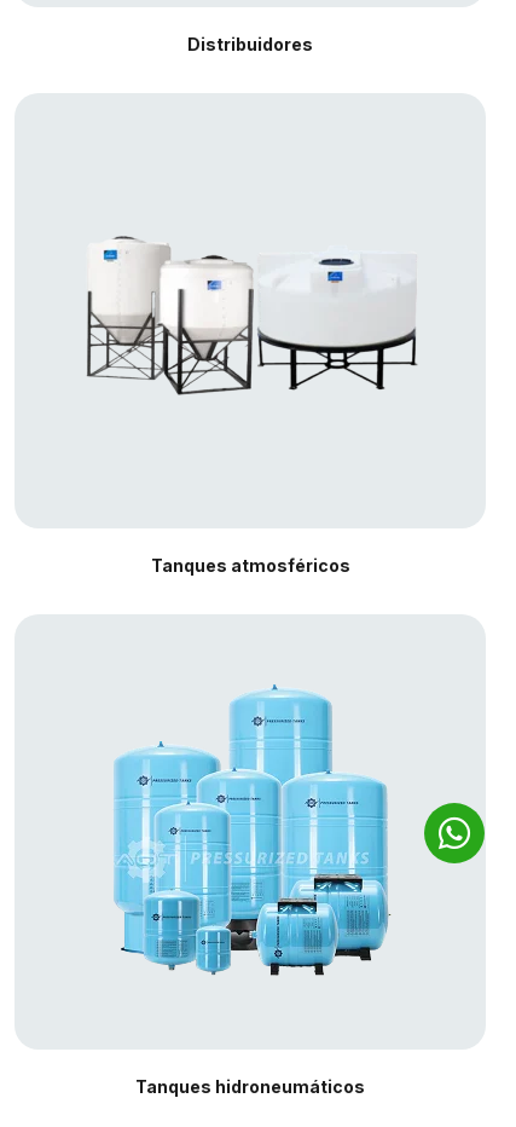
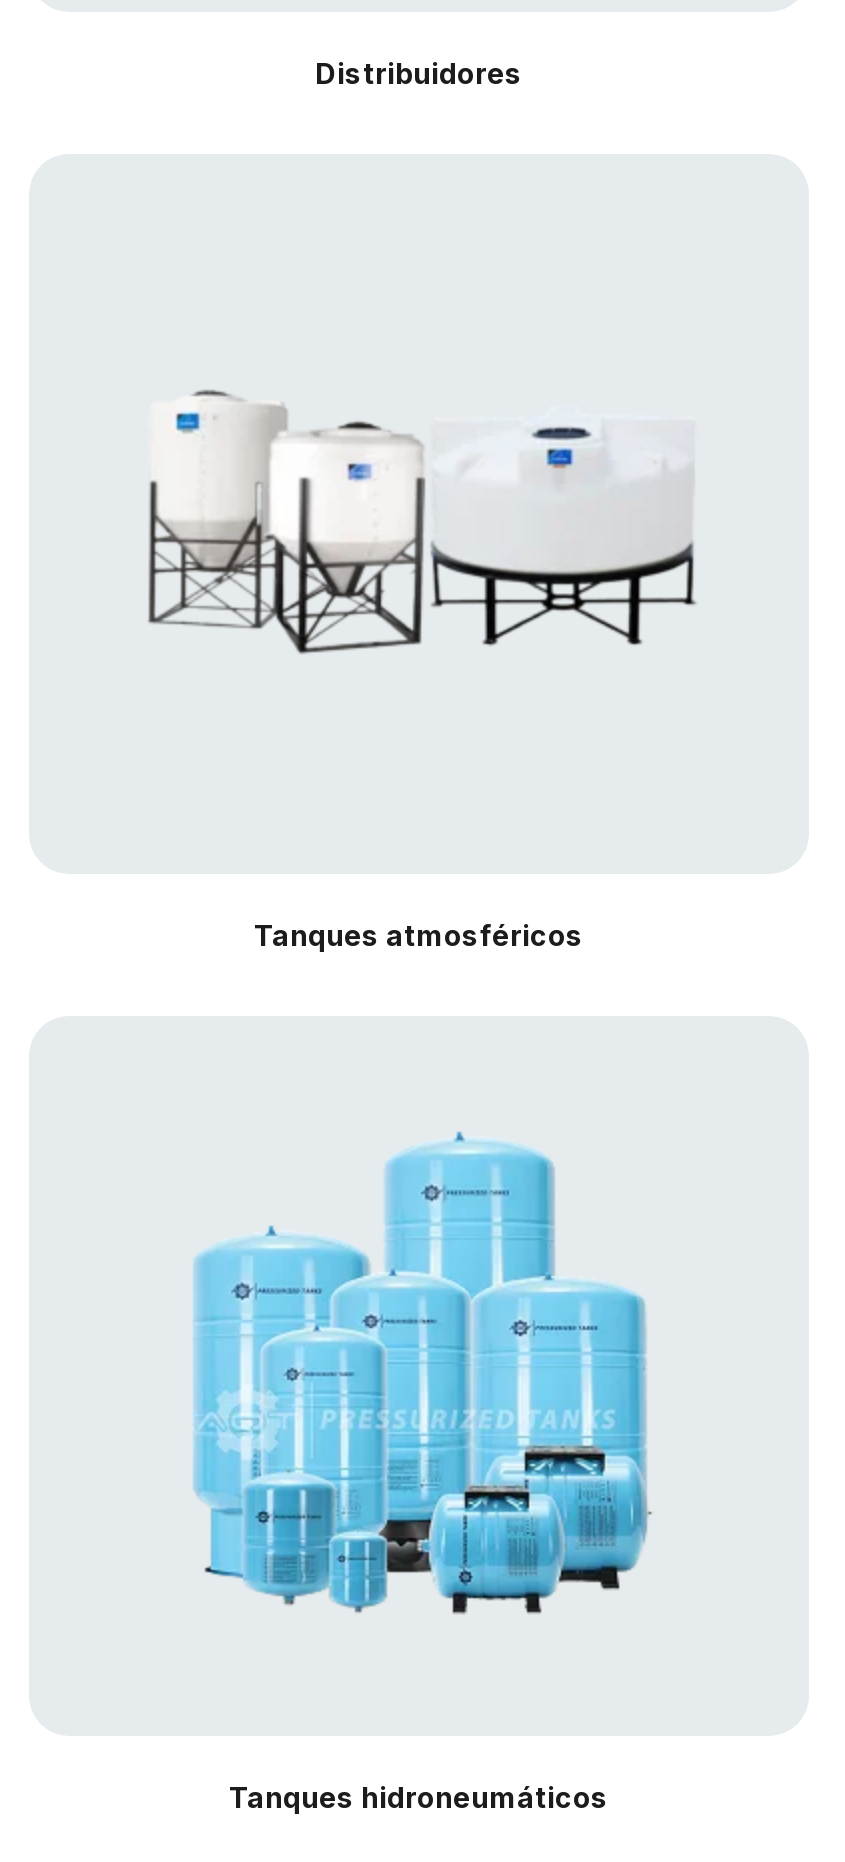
[423,802,486,865] [image] -> none

